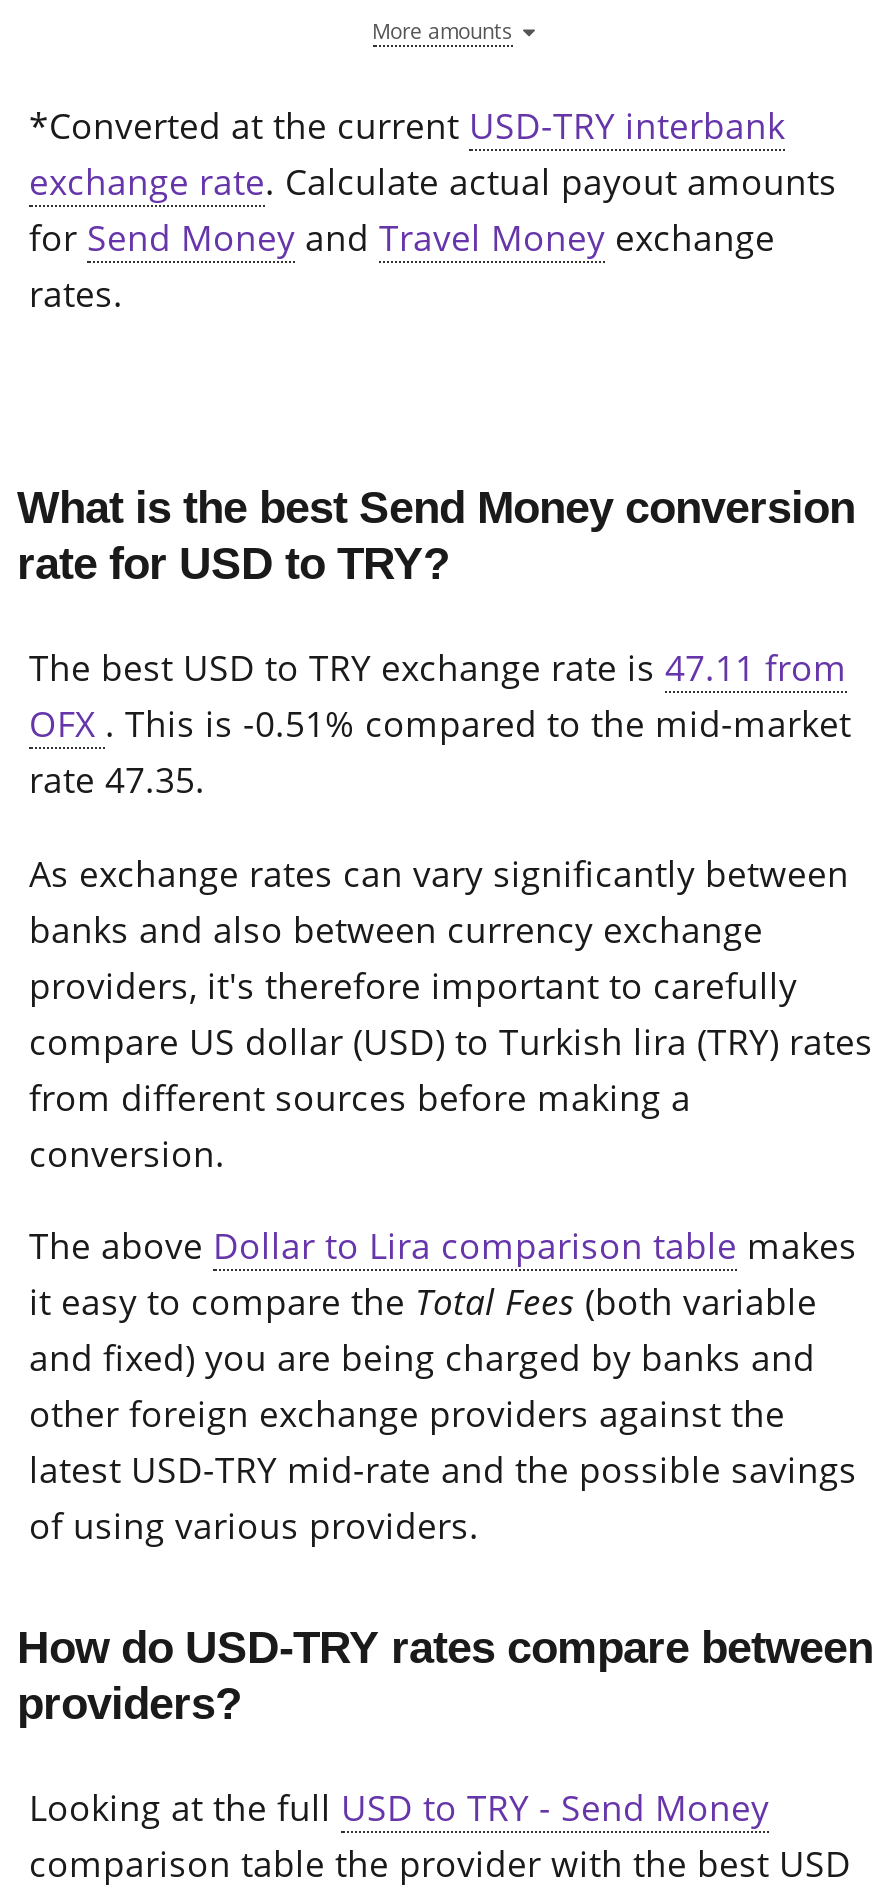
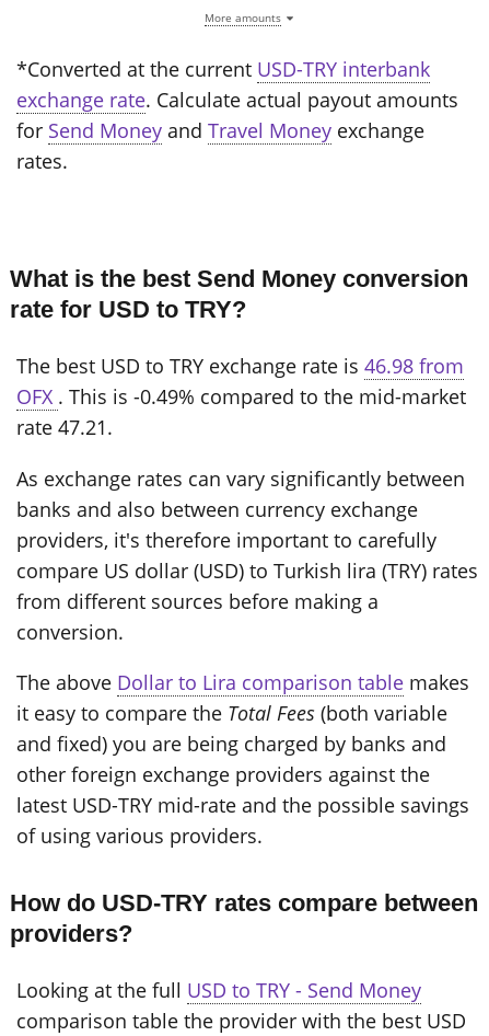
[29,643,847,691] The best USD to TRY exchange rate is 47.11 from -> [16,353,464,379] The best USD to TRY exchange rate is 46.98 from
[29,699,851,747] OFX. This is -0.51% compared to the mid-market -> [16,384,466,410] OFX. This is -0.49% compared to the mid-market
[29,755,205,803] rate 47.35. -> [16,414,113,440] rate 47.21.

